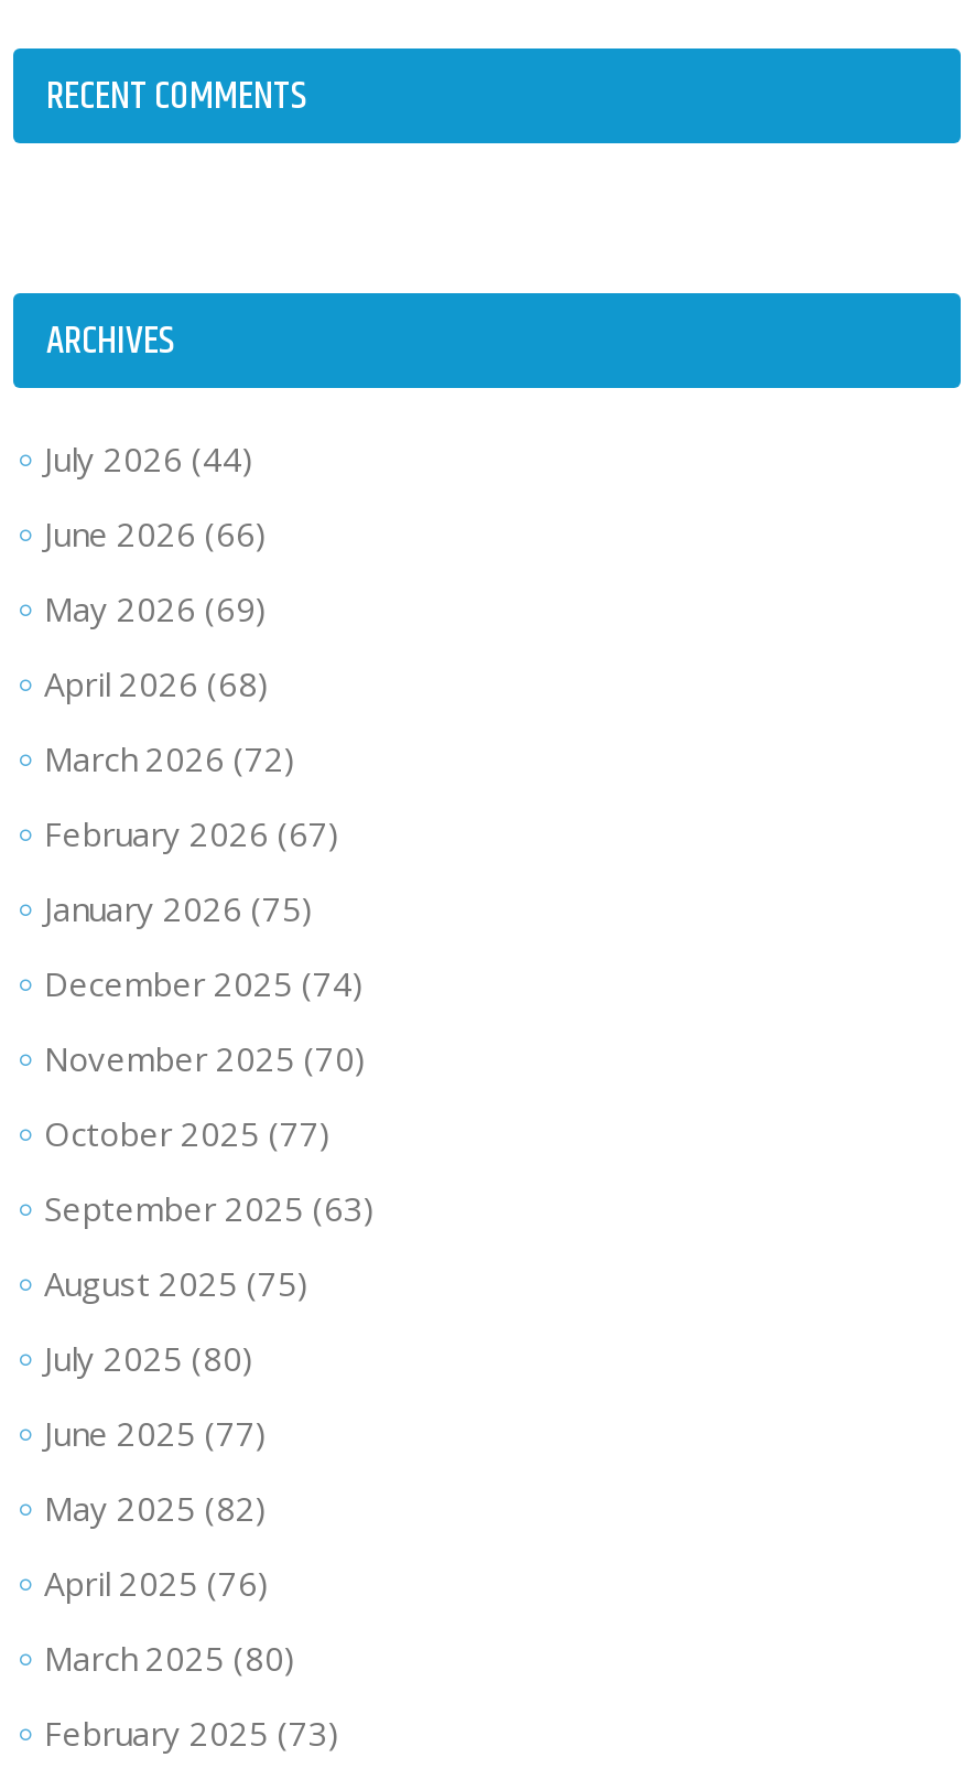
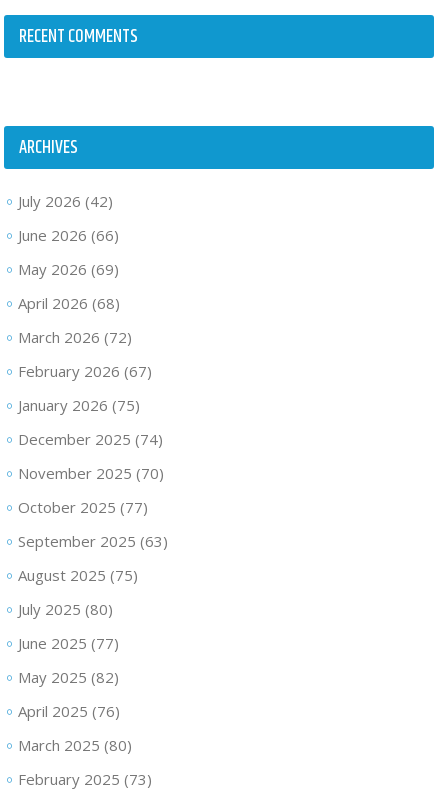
[44,437,253,481] July 2026 (44) -> [18,191,113,211] July 2026 (42)

